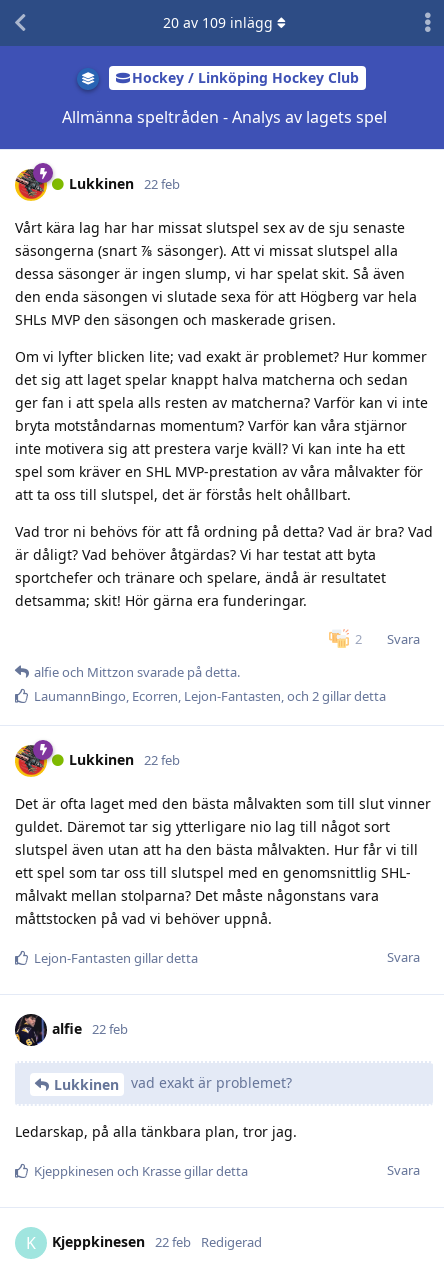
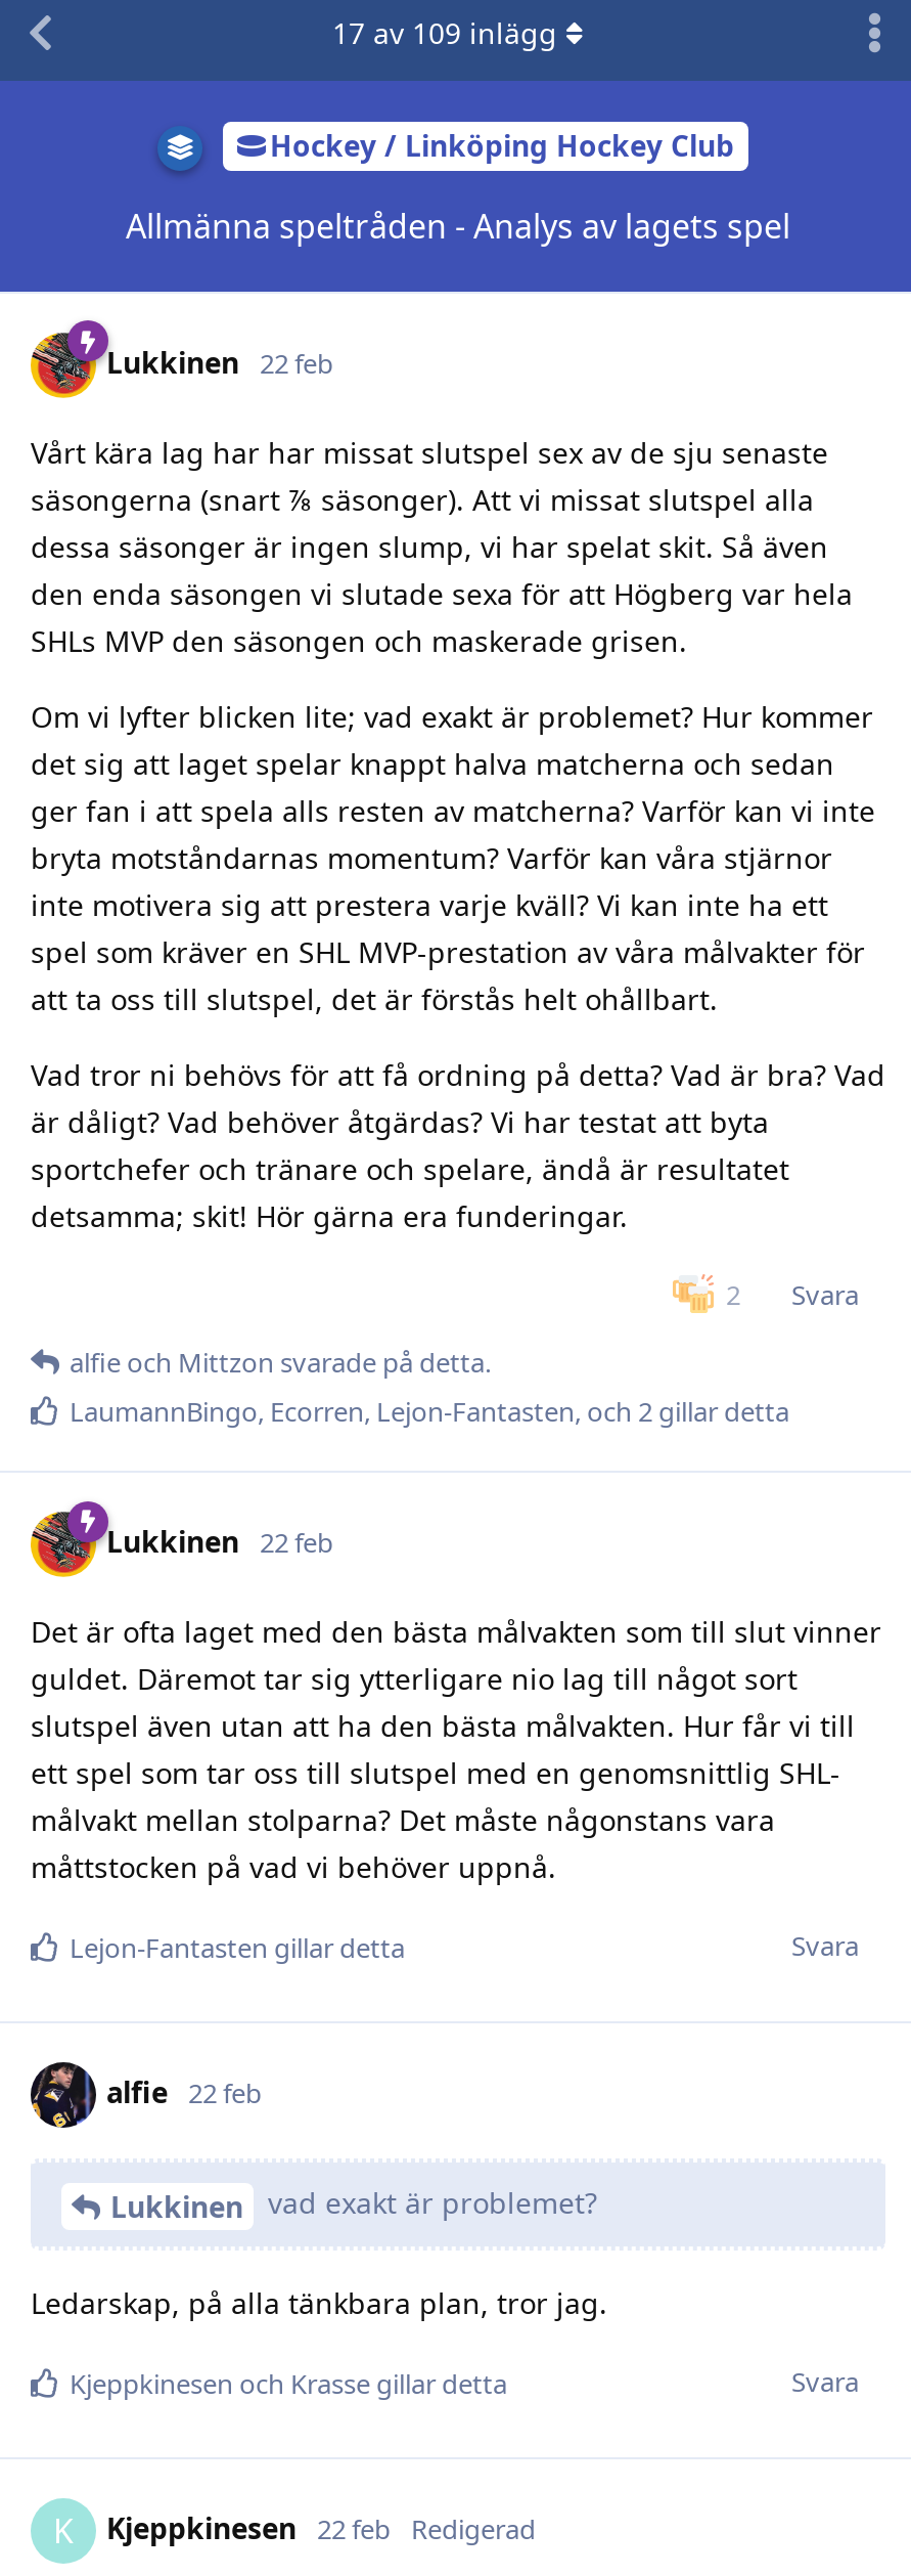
[162,13,272,32] 20 av 109 inlägg -> [332,13,557,52] 17 av 109 inlägg

